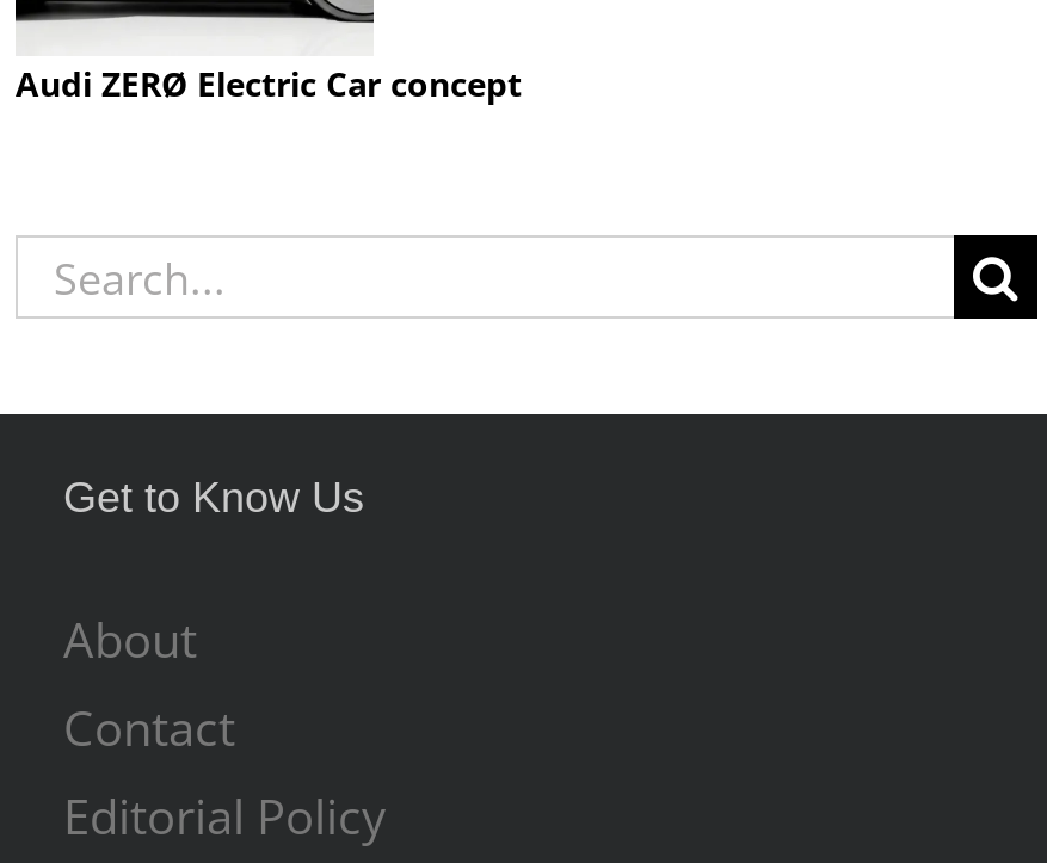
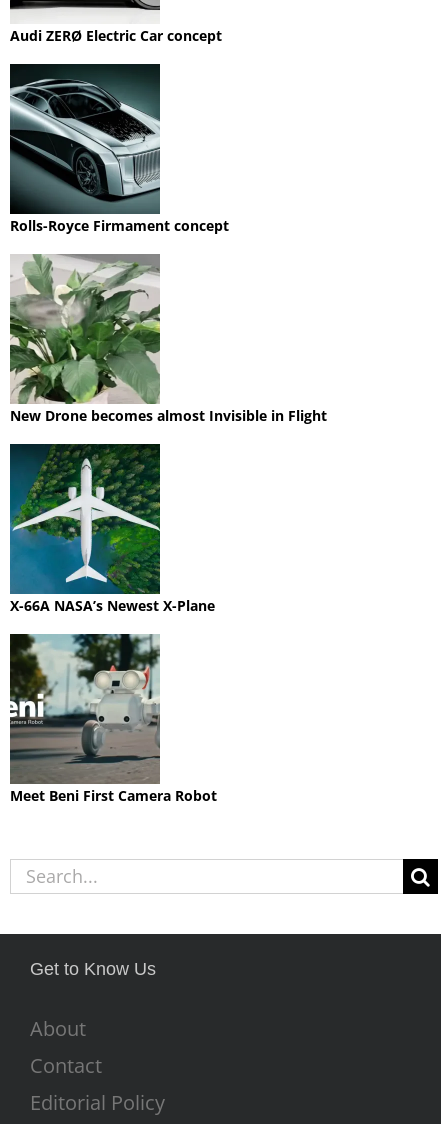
none -> [9,63,229,235] [image] | Rolls-Royce Firmament concept
none -> [9,242,327,425] [image] | New Drone becomes almost Invisible in Flight
none -> [9,432,215,615] [image] | X-66A NASA’s Newest X-Plane
none -> [9,622,217,805] [image] | Meet Beni First Camera Robot

